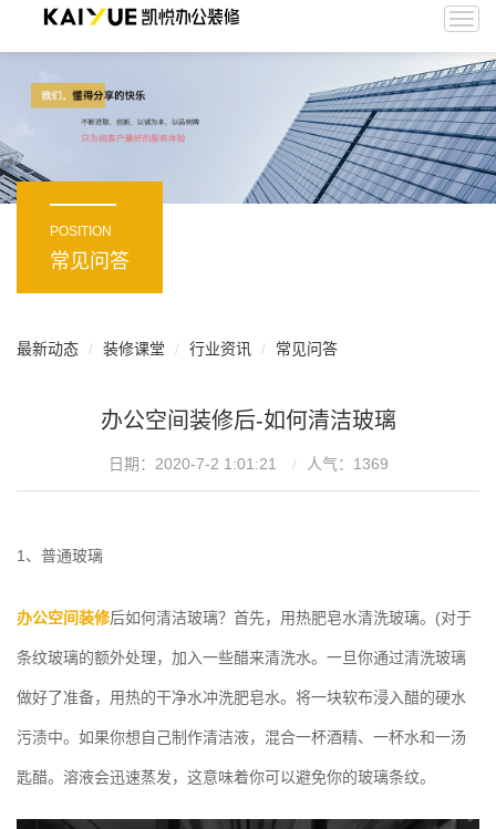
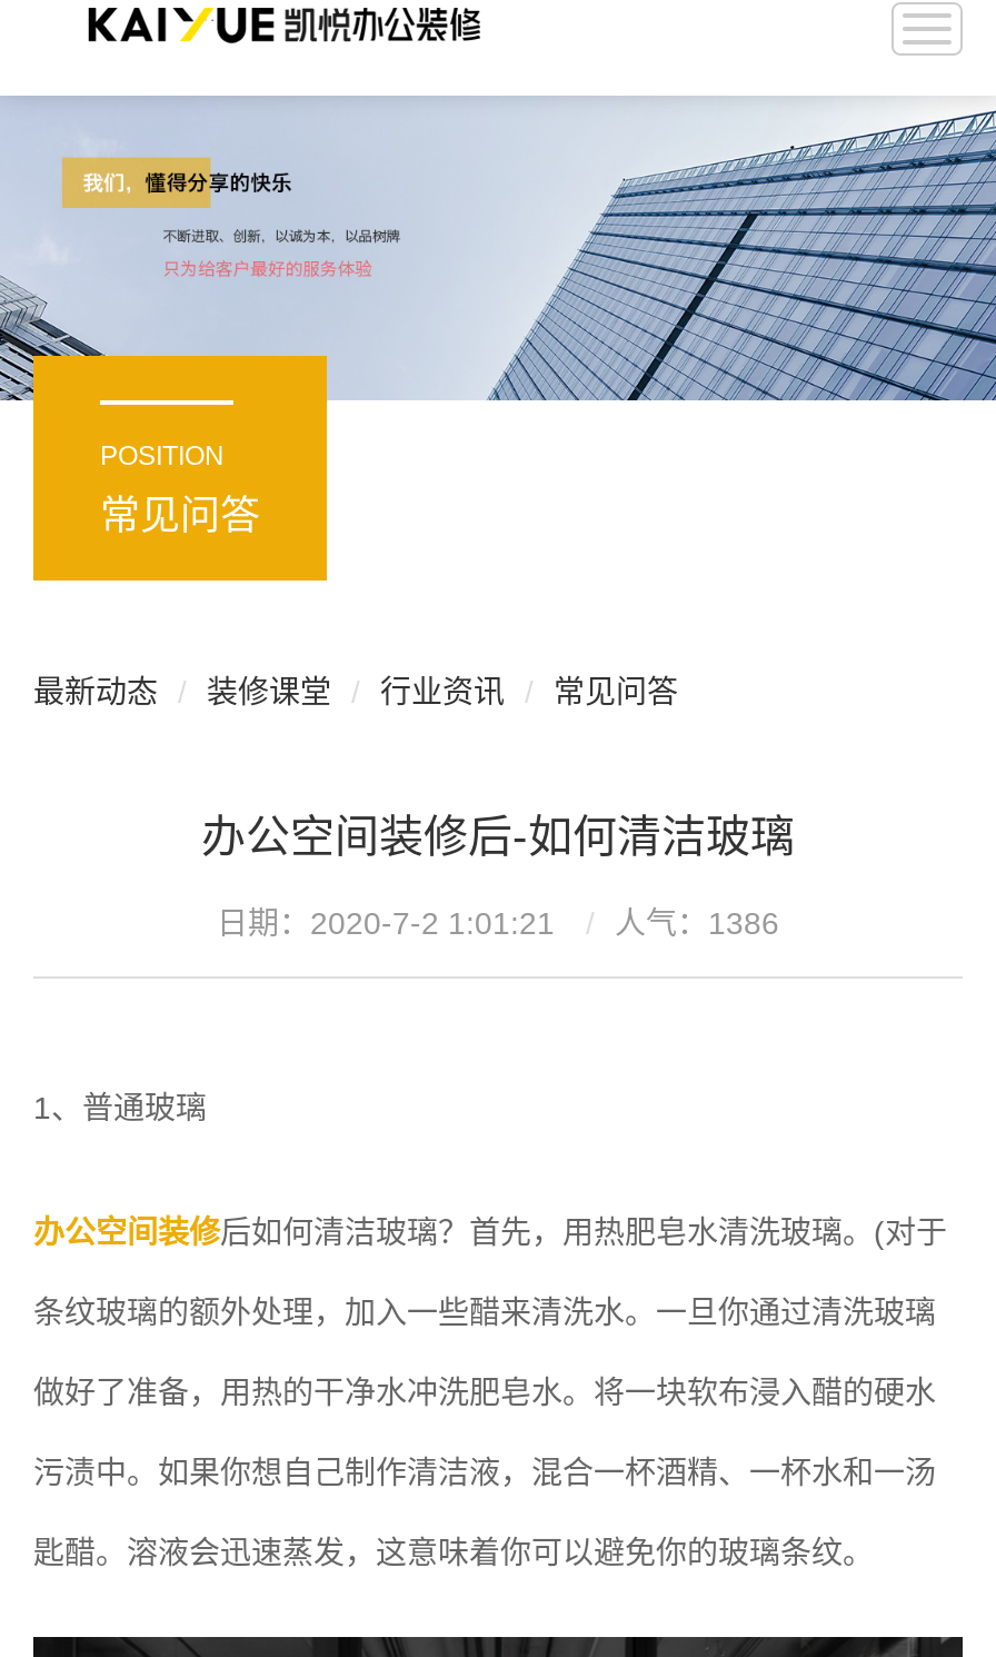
[108,455,388,473] 日期：2020-7-2 1:01:21 人气：1369 -> [217,906,779,941] 日期：2020-7-2 1:01:21 人气：1386

